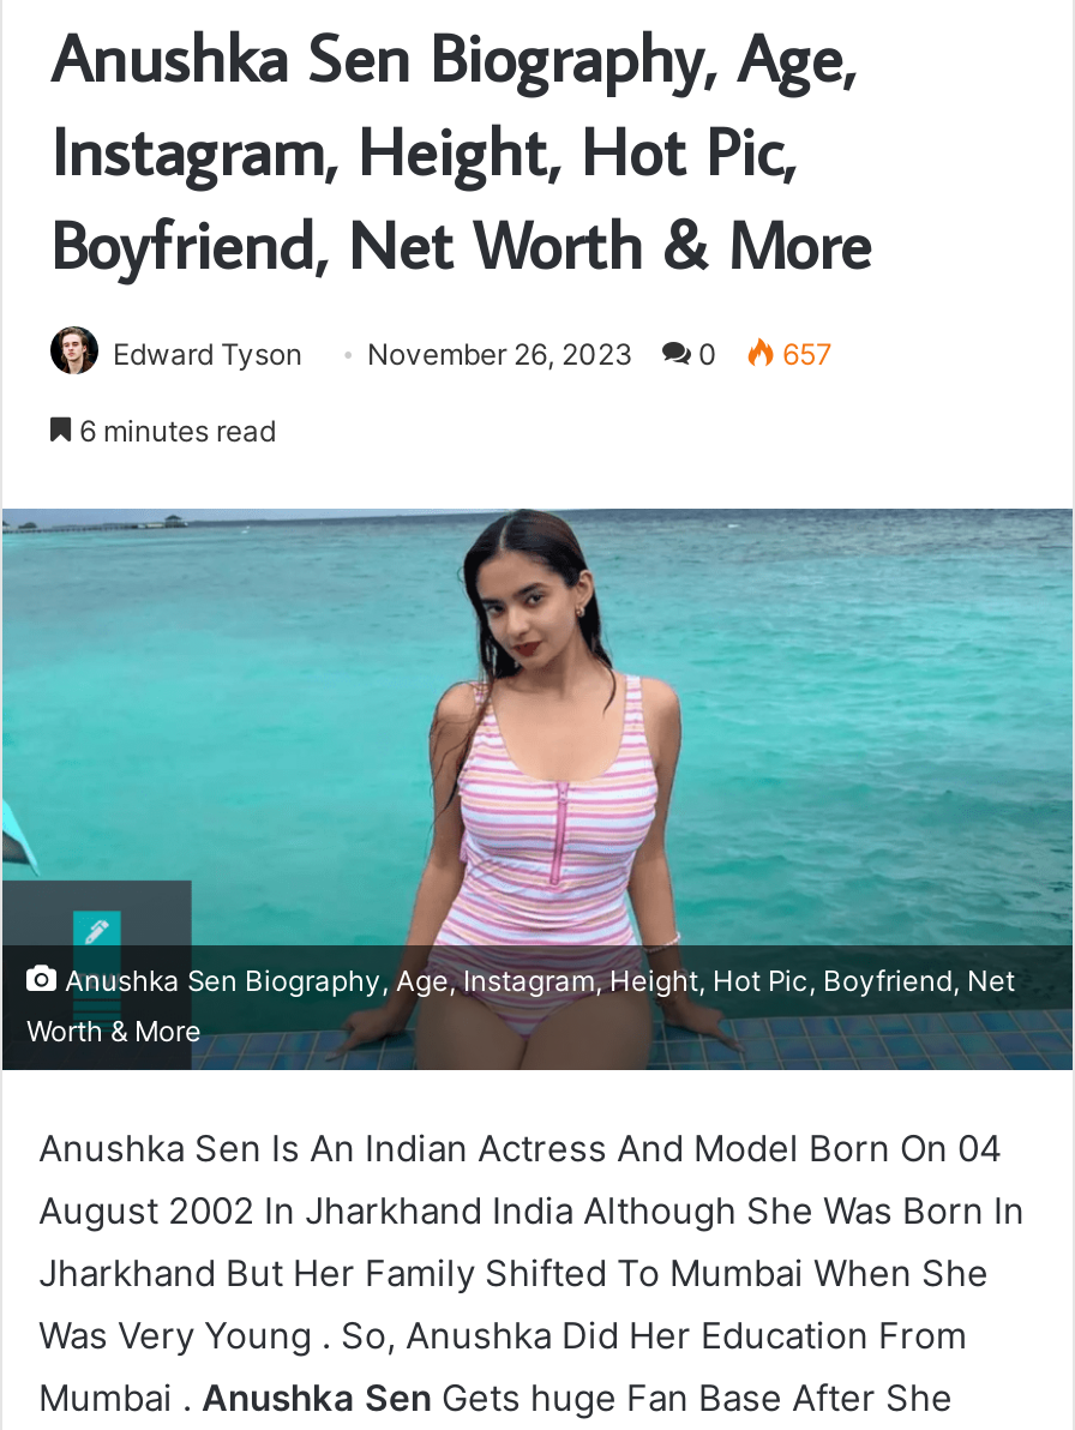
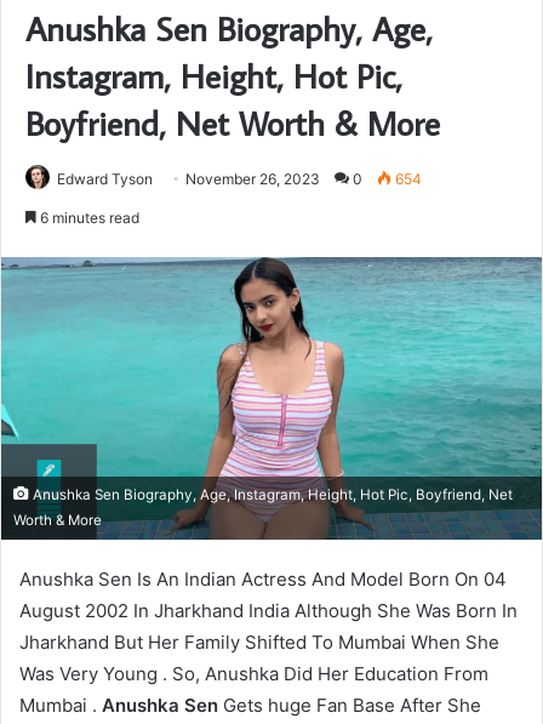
[113,336,833,372] Edward Tyson November 26, 2023 0 657 -> [57,170,422,188] Edward Tyson November 26, 2023 0 654

